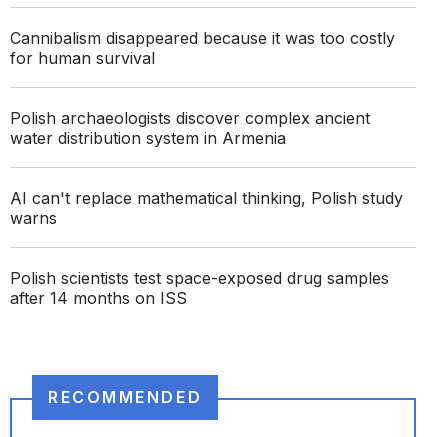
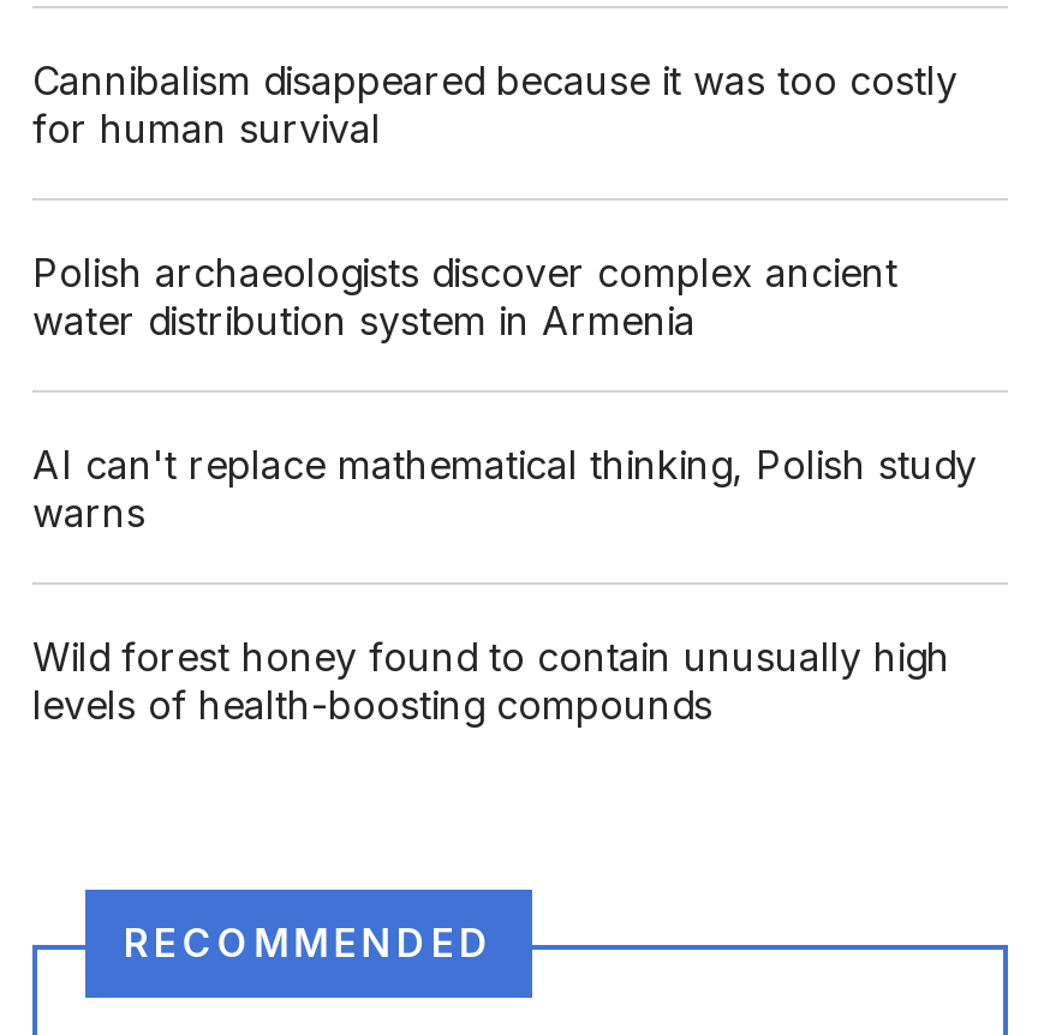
[10,268,389,308] Polish scientists test space-exposed drug samples | after 14 months on ISS -> [32,633,950,729] Wild forest honey found to contain unusually high | levels of health-boosting compounds

